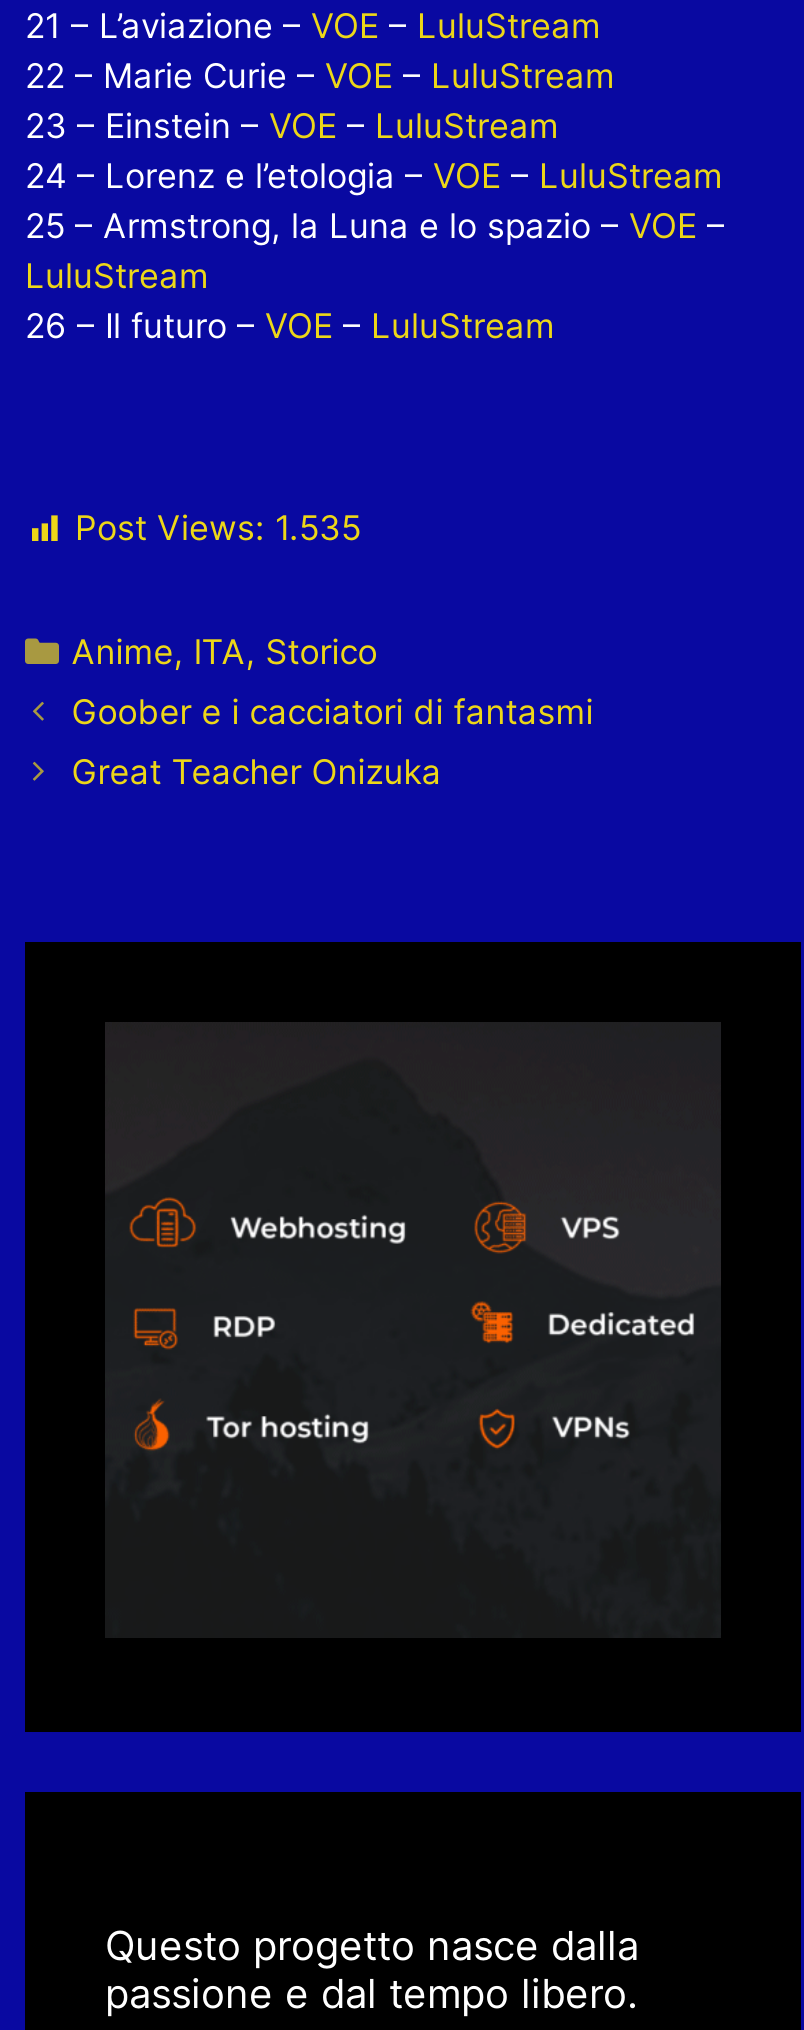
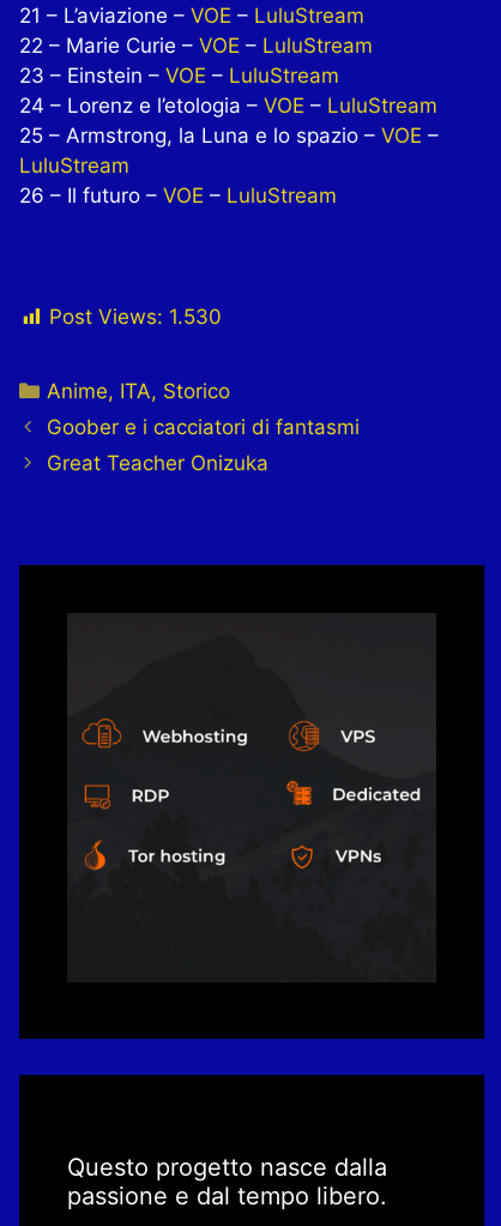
[75,509,361,549] Post Views: 1.535 -> [49,305,222,329] Post Views: 1.530

